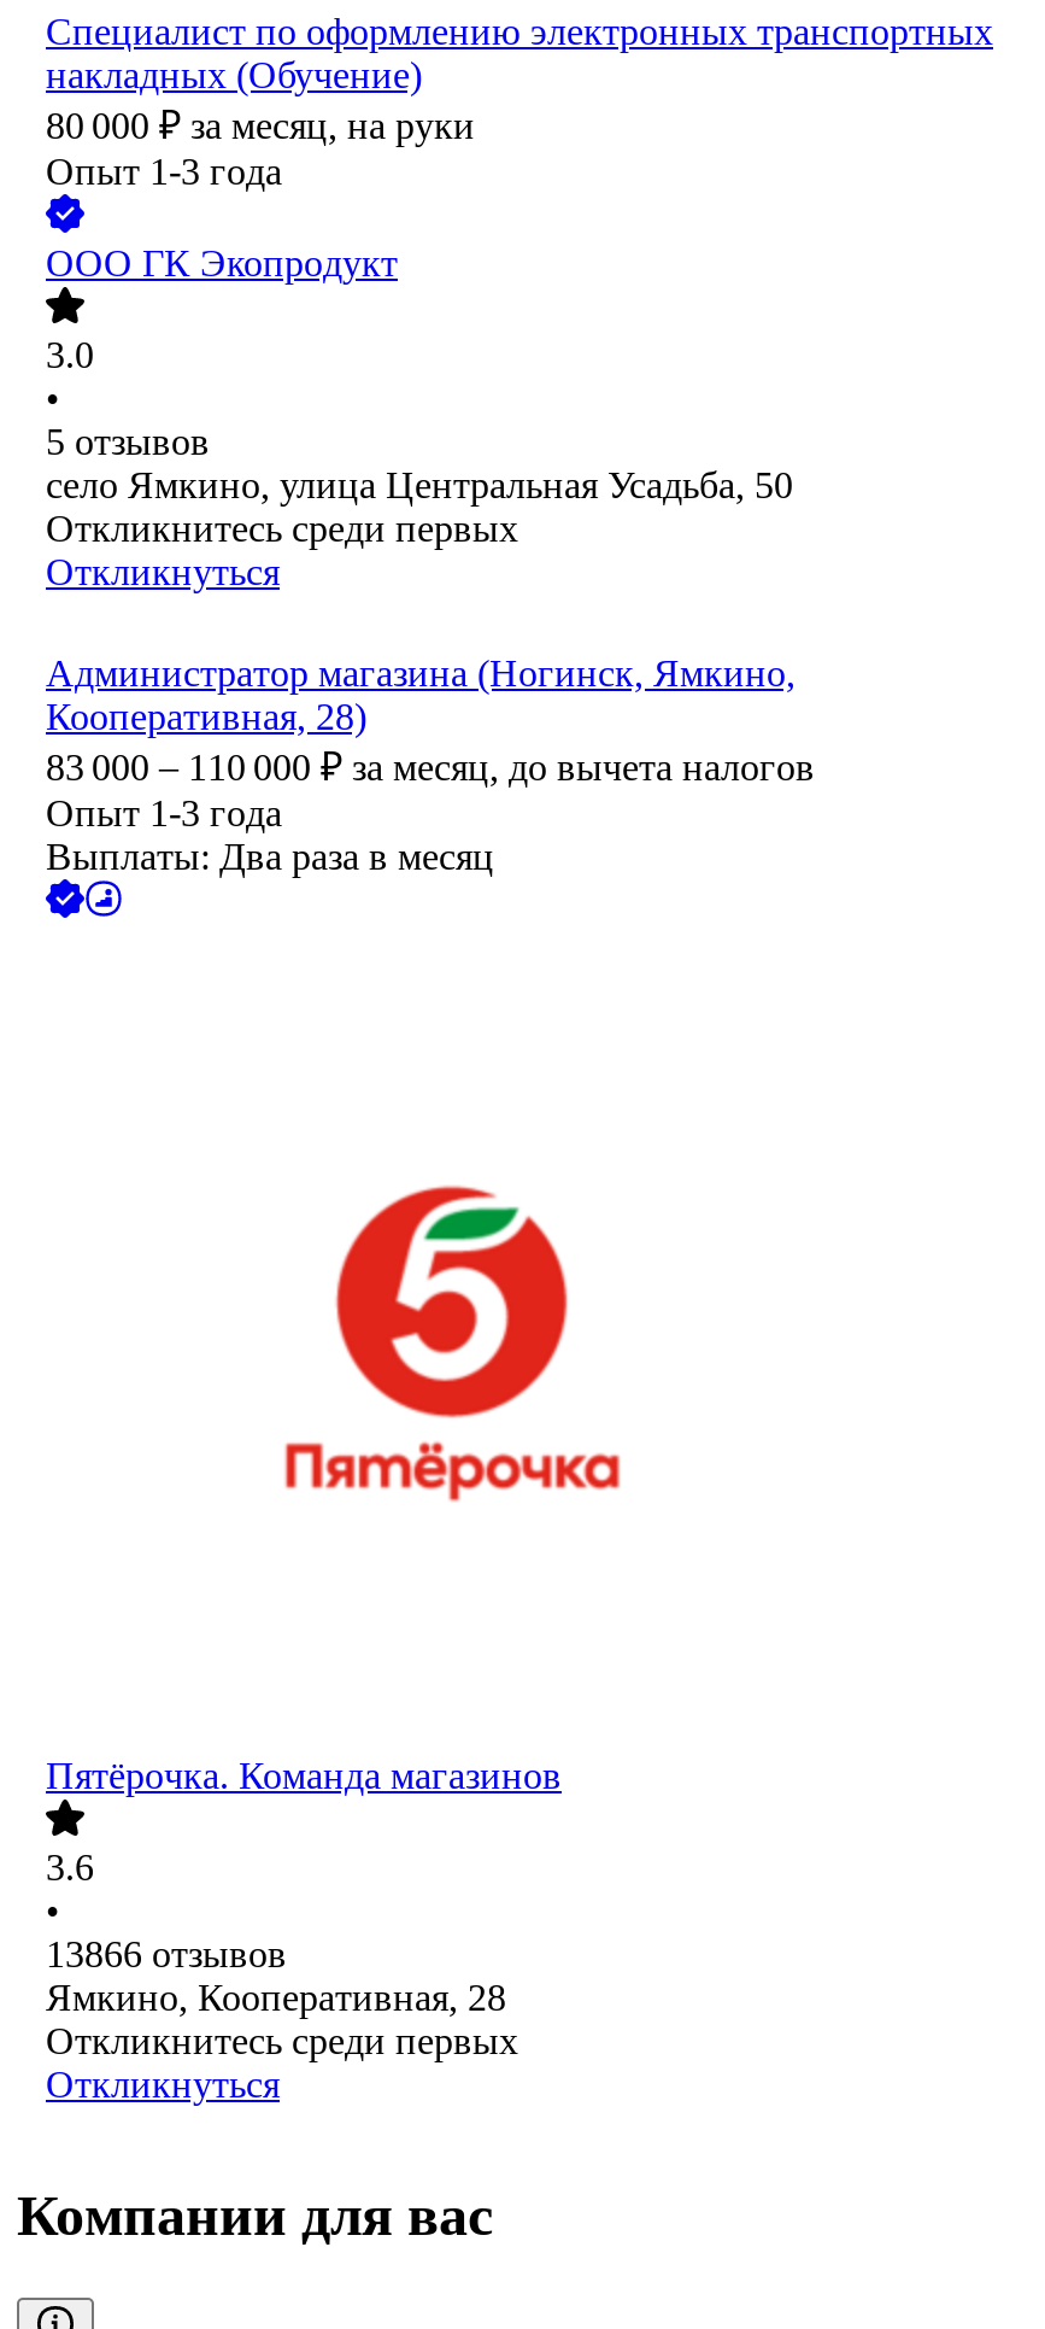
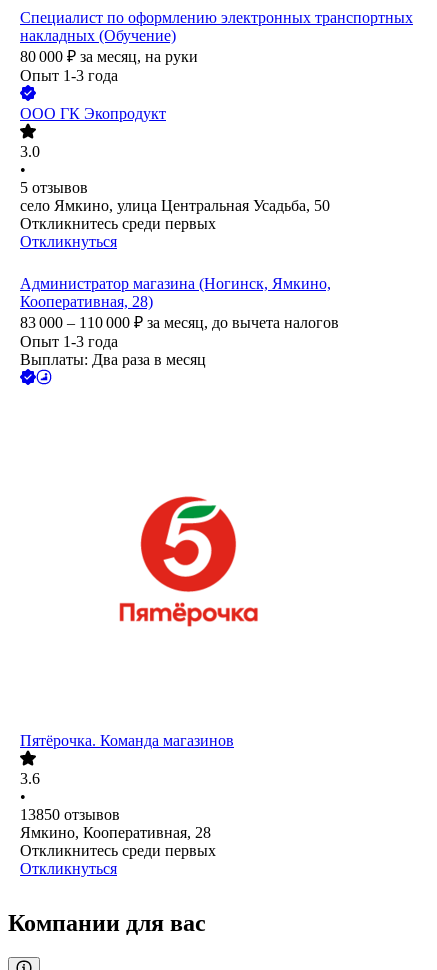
[46,1935,287,1976] 13866 отзывов -> [20,806,120,823] 13850 отзывов

